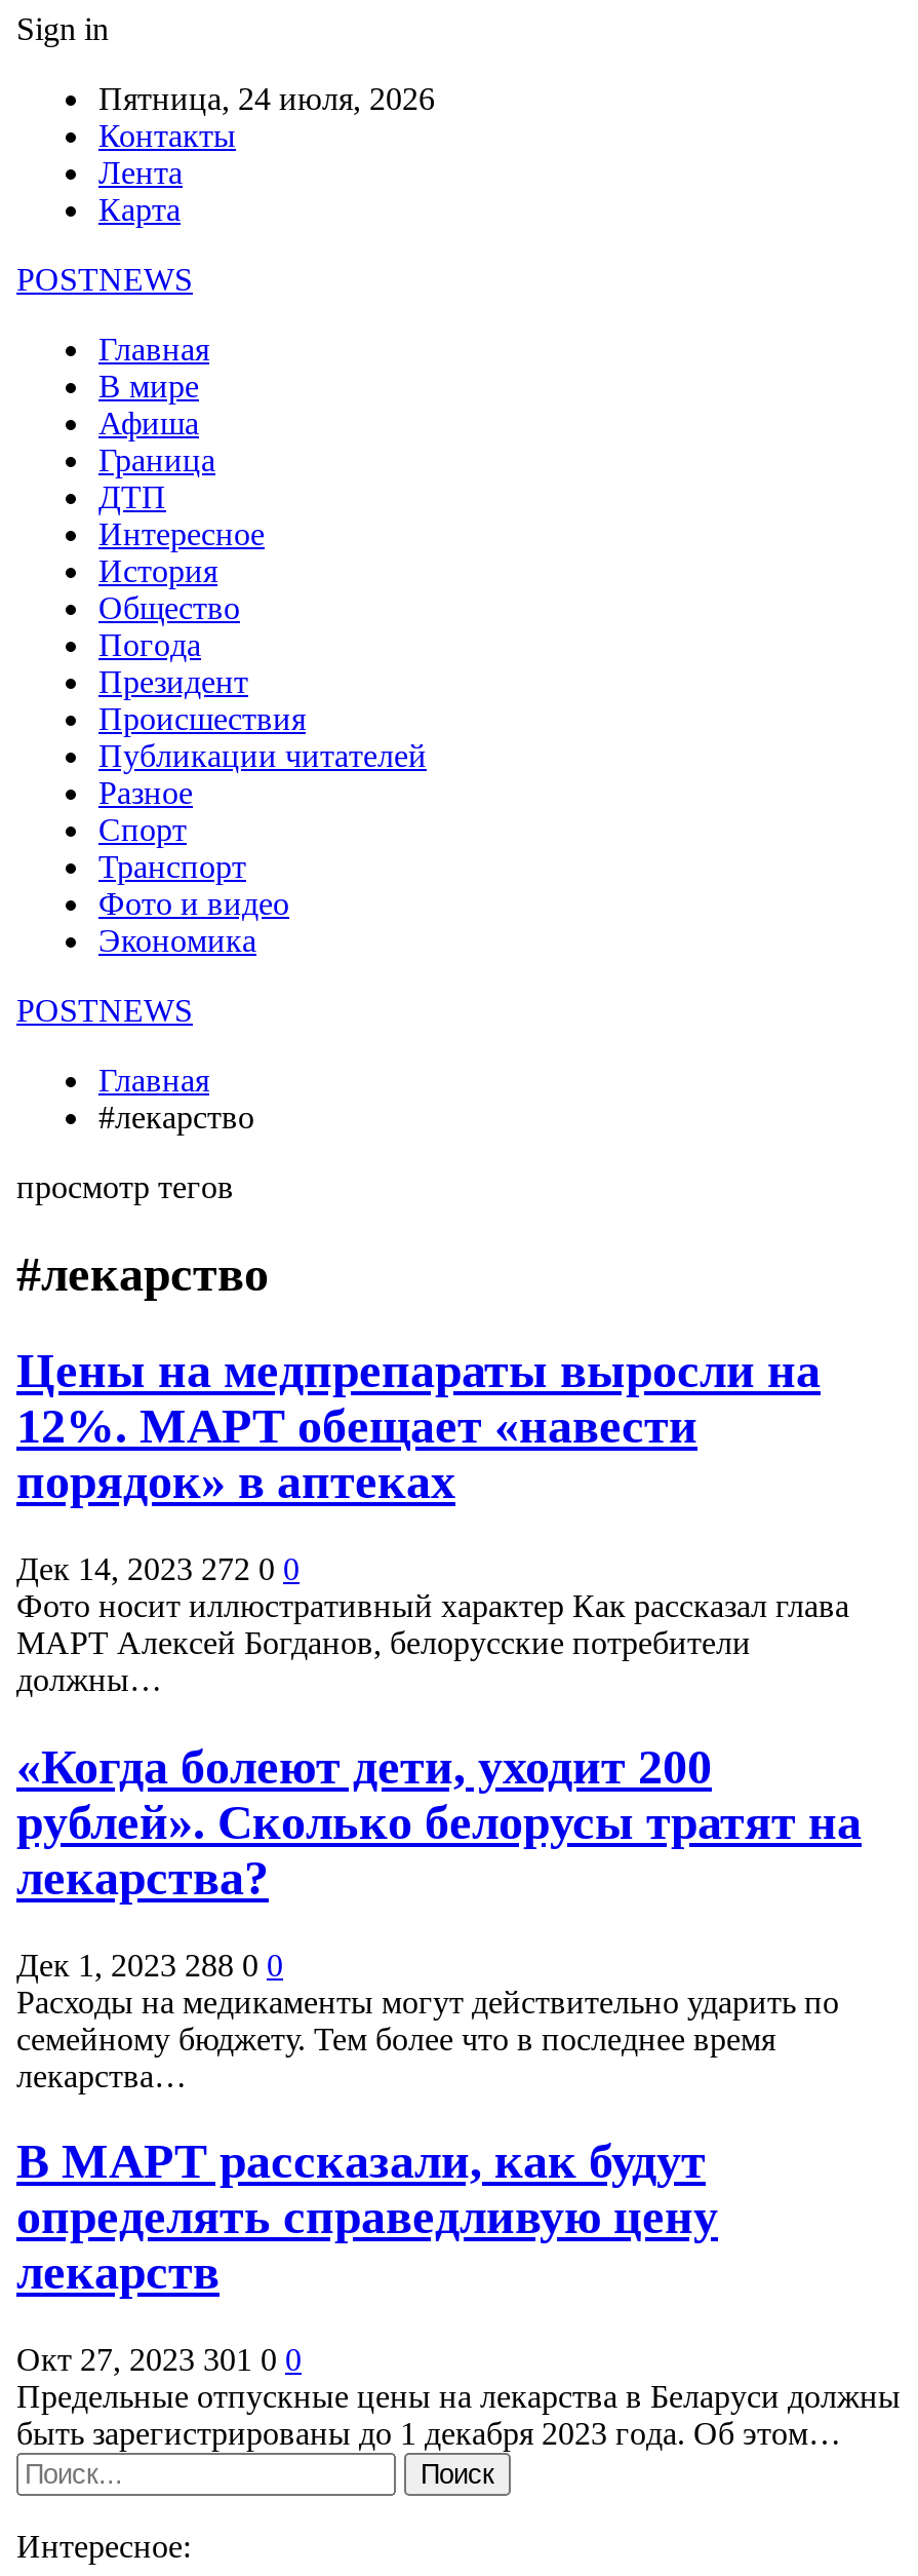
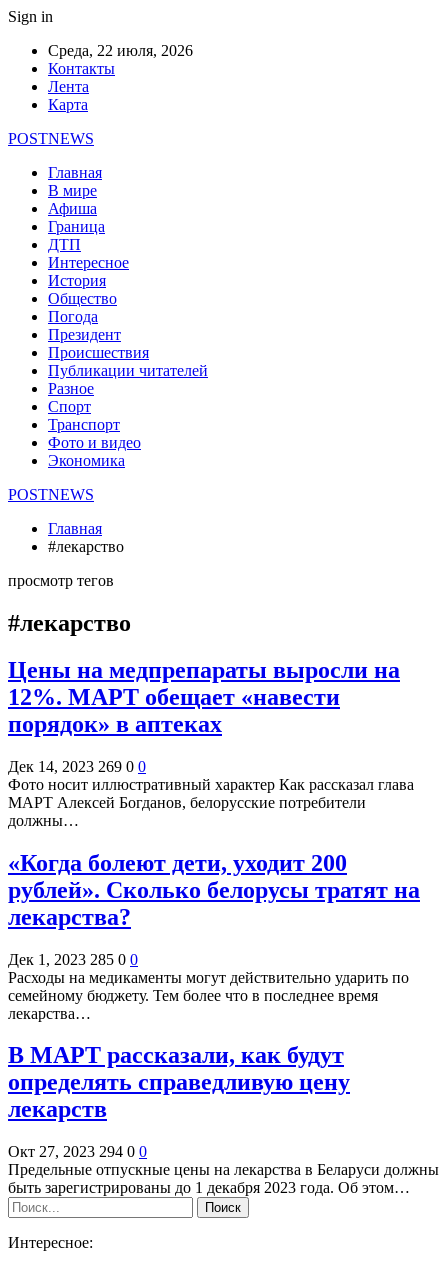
[98,81,435,116] Пятница, 24 июля, 2026 -> [48,42,193,59] Среда, 22 июля, 2026
[16,1551,300,1586] Дек 14, 2023 272 0 0 -> [8,758,146,775] Дек 14, 2023 269 0 0
[16,1947,283,1982] Дек 1, 2023 288 0 0 -> [8,950,138,967] Дек 1, 2023 285 0 0
[16,2343,302,2377] Окт 27, 2023 301 0 0 -> [8,1143,147,1160] Окт 27, 2023 294 0 0

